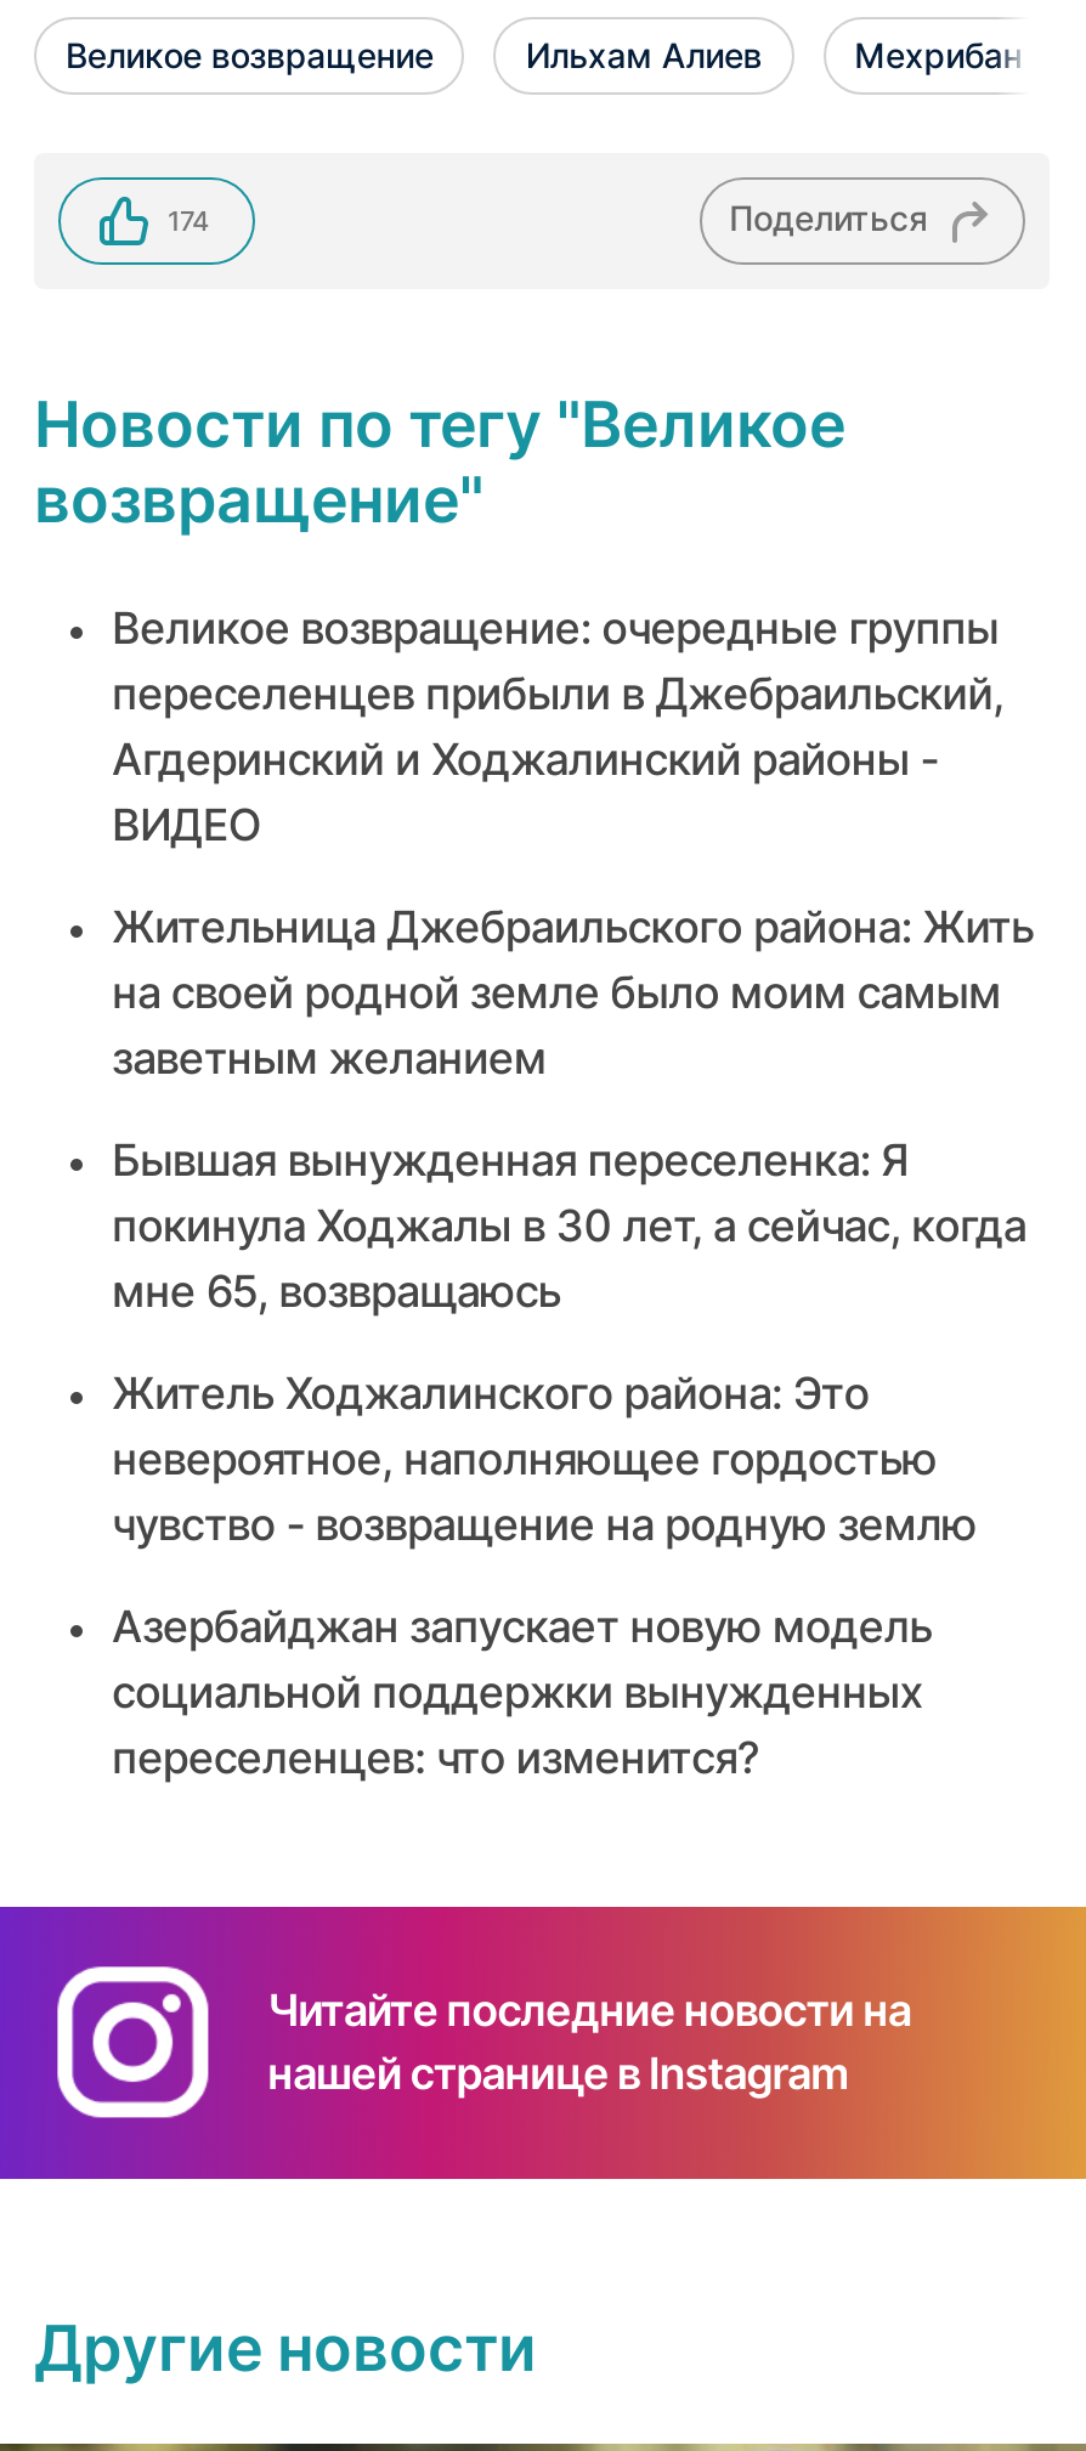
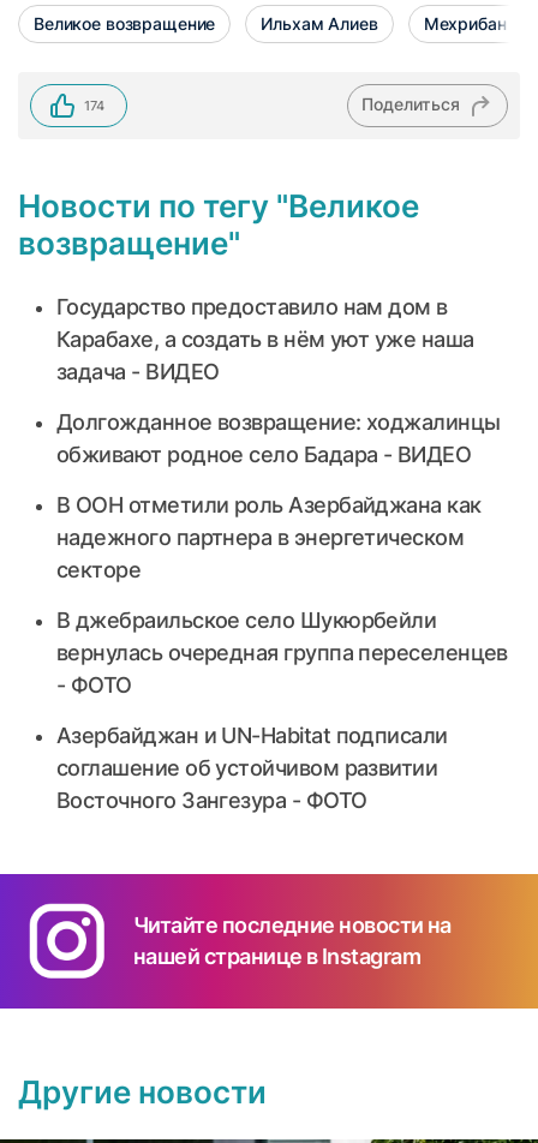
[112,602,1003,850] Великое возвращение: очередные группы | переселенцев прибыли в Джебраильский, | Агдеринский и Ходжалинский районы - | ВИДЕО -> [56,294,474,384] Государство предоставило нам дом в | Карабахе, а создать в нём уют уже наша | задача - ВИДЕО
[112,901,1034,1083] Жительница Джебраильского района: Жить | на своей родной земле было моим самым | заветным желанием -> [56,409,500,467] Долгожданное возвращение: ходжалинцы | обживают родное село Бадара - ВИДЕО
[112,1134,1026,1316] Бывшая вынужденная переселенка: Я | покинула Ходжалы в 30 лет, а сейчас, когда | мне 65, возвращаюсь -> [56,492,481,582] В ООН отметили роль Азербайджана как | надежного партнера в энергетическом | секторе
[112,1367,977,1549] Житель Ходжалинского района: Это | невероятное, наполняющее гордостью | чувство - возвращение на родную землю -> [56,607,508,697] В джебраильское село Шукюрбейли | вернулась очередная группа переселенцев | - ФОТО
[112,1600,932,1783] Азербайджан запускает новую модель | социальной поддержки вынужденных | переселенцев: что изменится? -> [56,723,447,813] Азербайджан и UN-Habitat подписали | соглашение об устойчивом развитии | Восточного Зангезура - ФОТО

